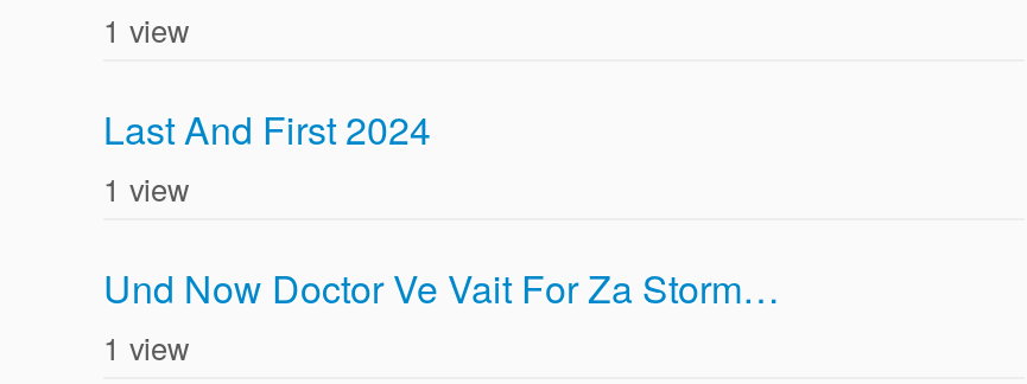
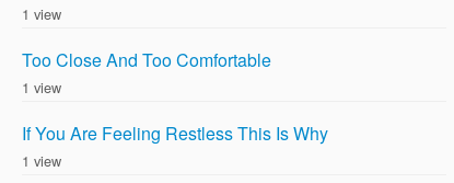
[103,102,431,157] Last And First 2024 -> [22,47,271,72] Too Close And Too Comfortable
[103,261,780,315] Und Now Doctor Ve Vait For Za Storm… -> [22,121,328,146] If You Are Feeling Restless This Is Why

